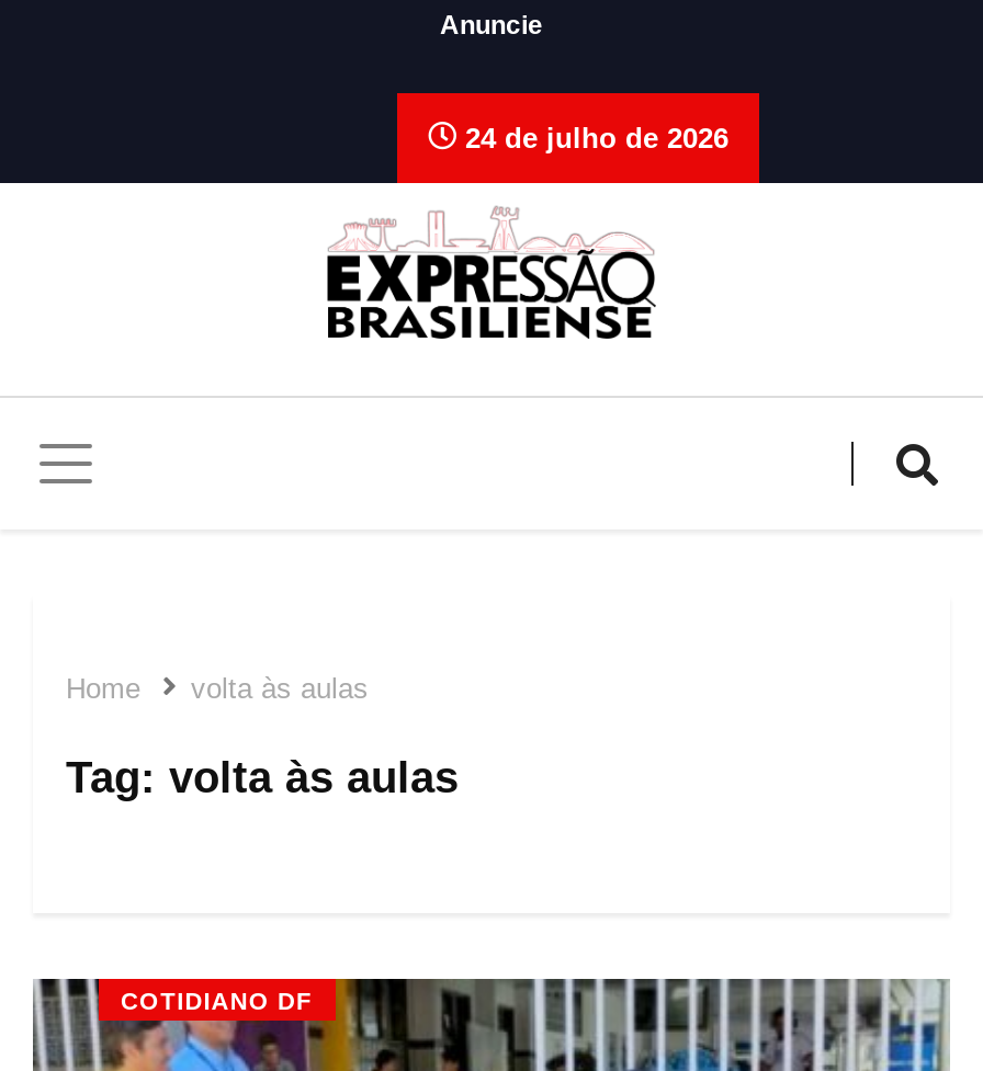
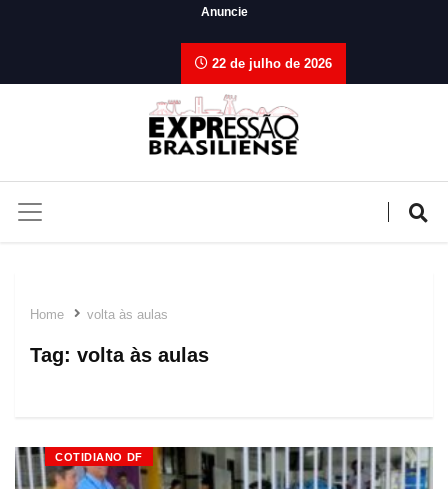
[456,122,728,155] 24 de julho de 2026 -> [208,56,332,71] 22 de julho de 2026

